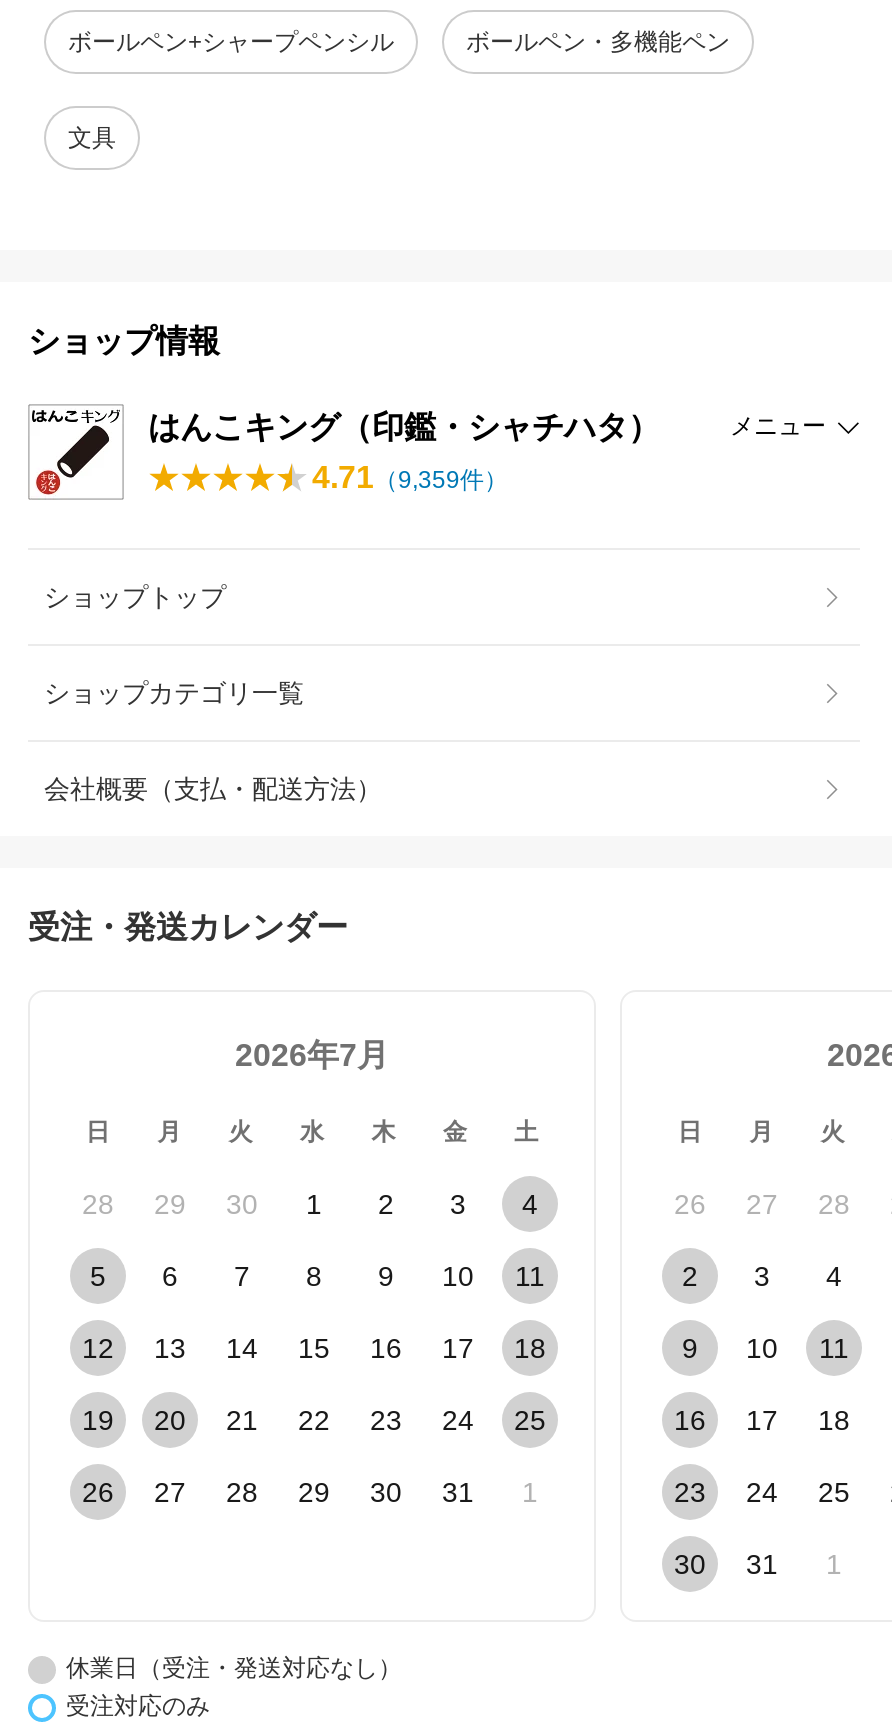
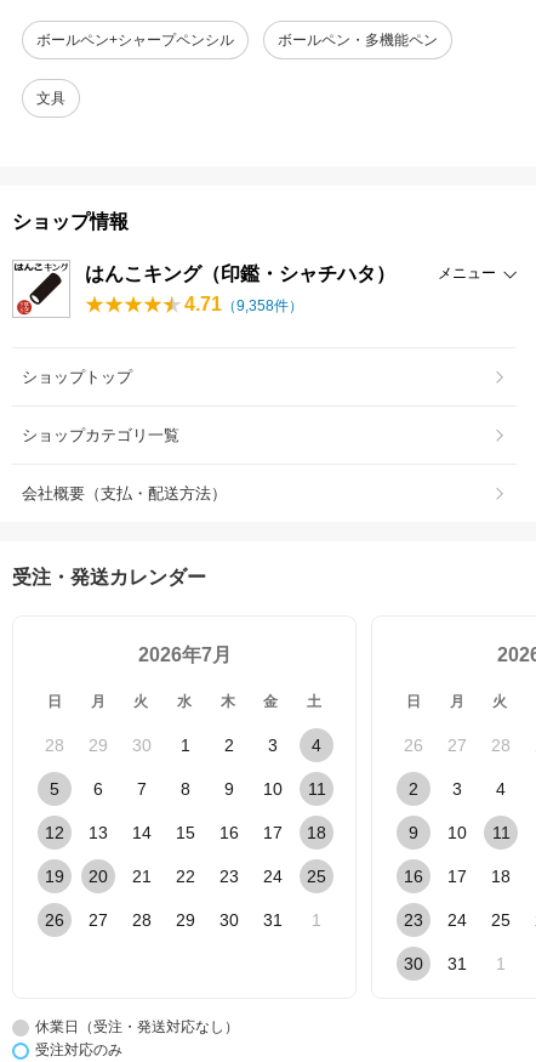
[312,460,508,494] 4.71（9,359件） -> [184,294,303,314] 4.71（9,358件）

